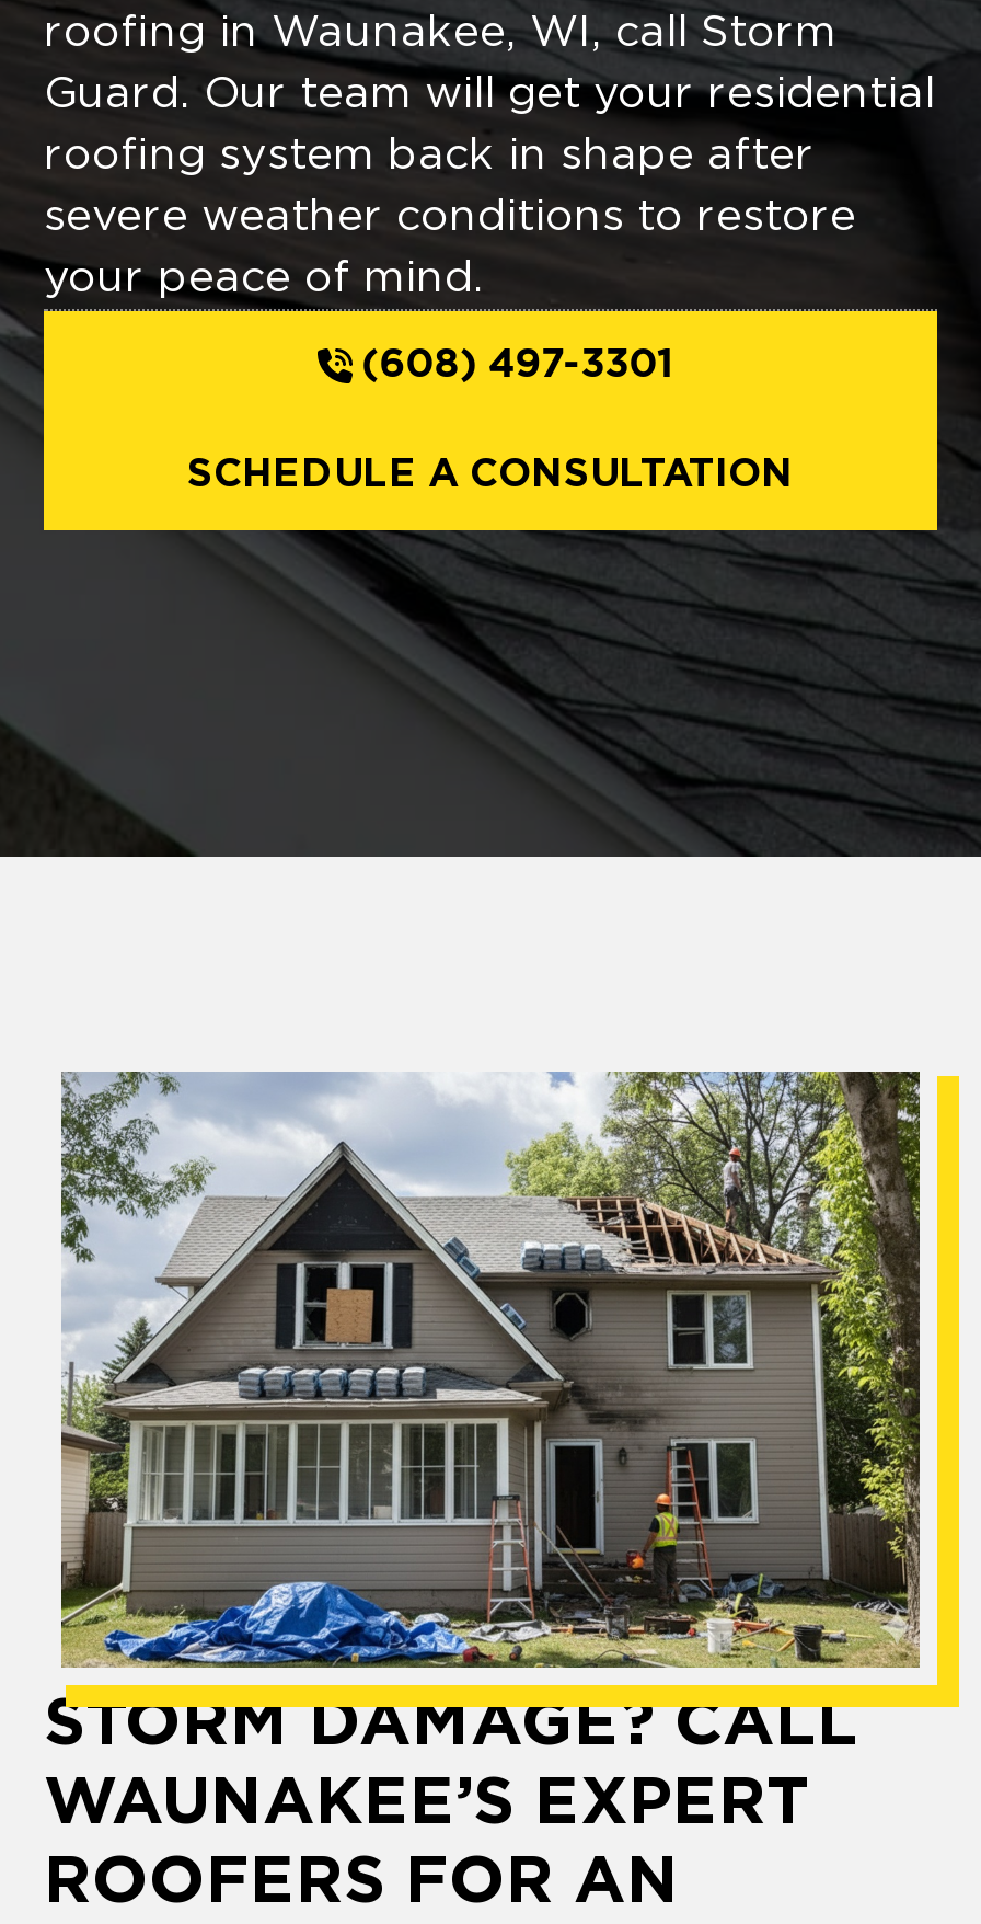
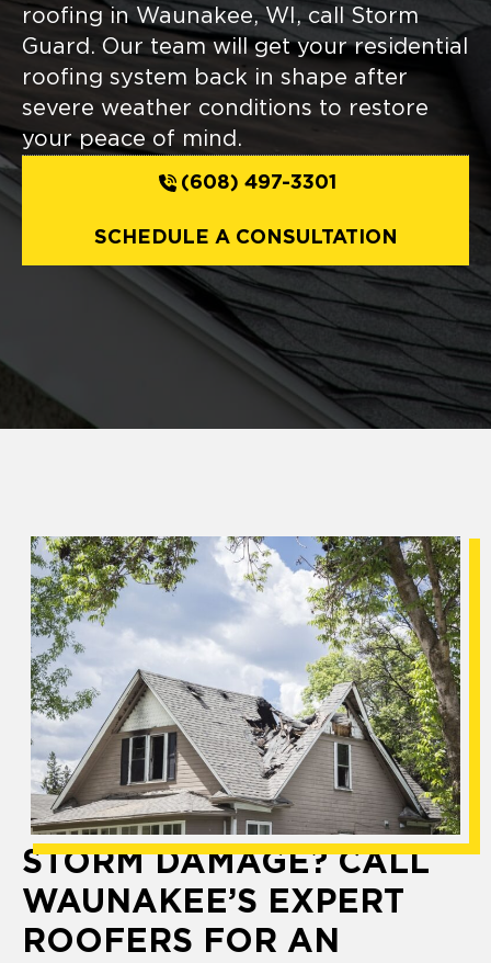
[59,1069,920,1670] [image] -> [30,535,460,836] [image]

